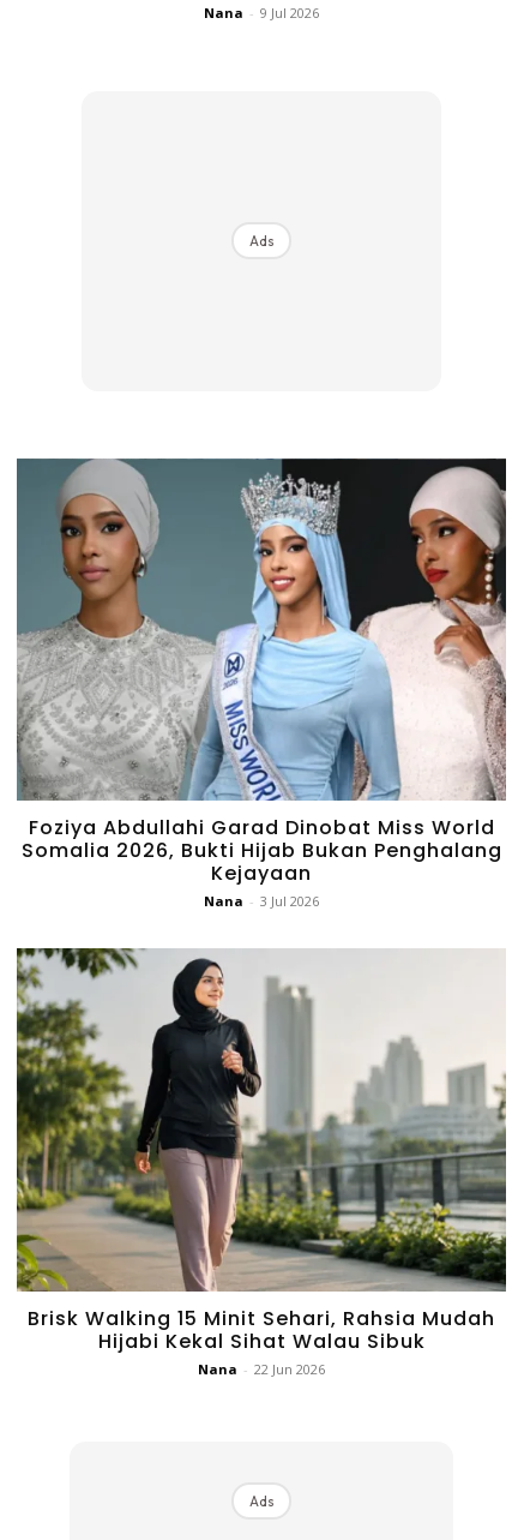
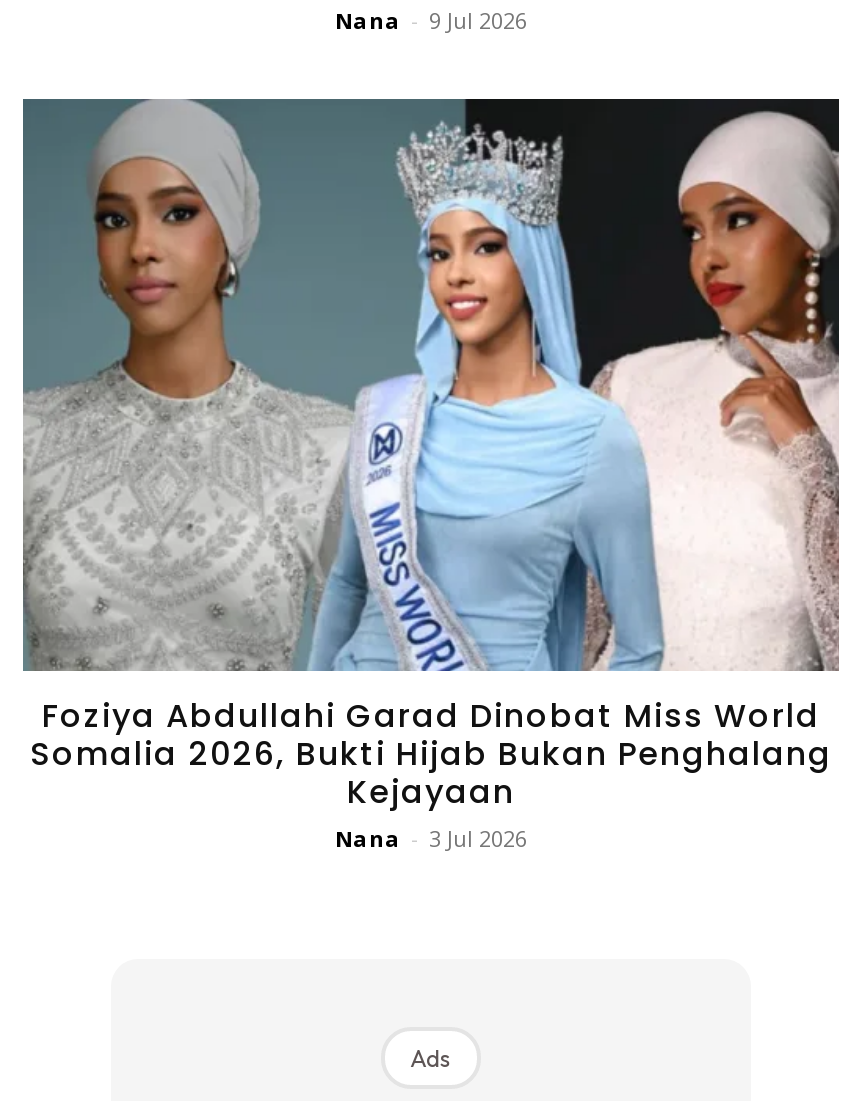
[249,232,274,250] Ads -> none
[16,947,507,1378] [image] | Brisk Walking 15 Minit Sehari, Rahsia Mudah | Hijabi Kekal Sihat Walau Sibuk | Nana - 22 Jun 2026 -> none

